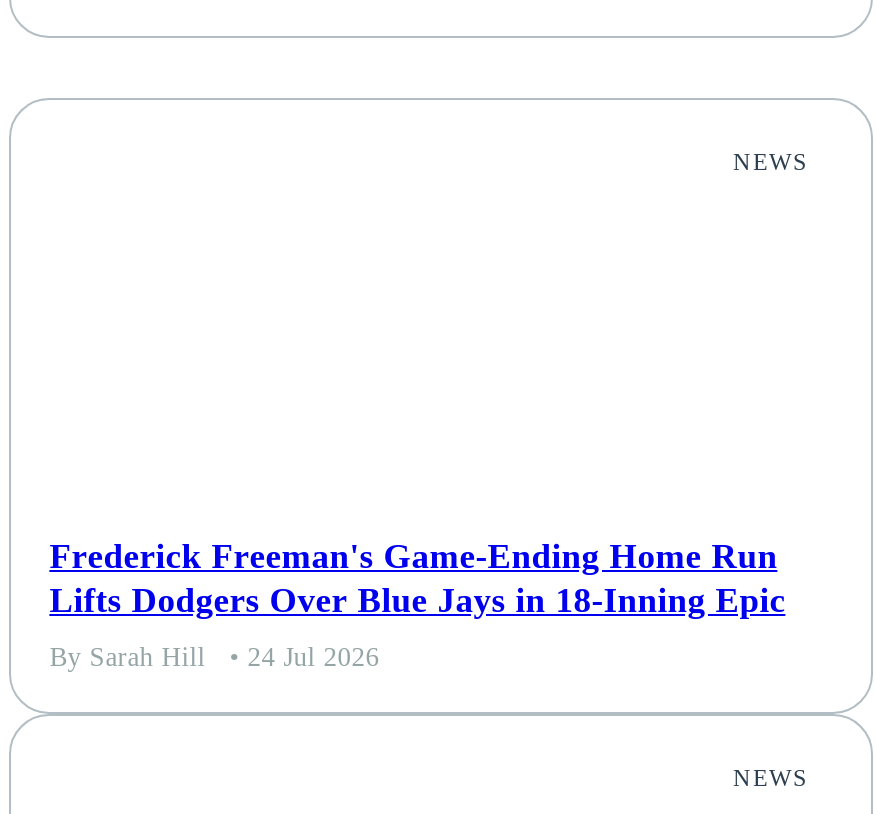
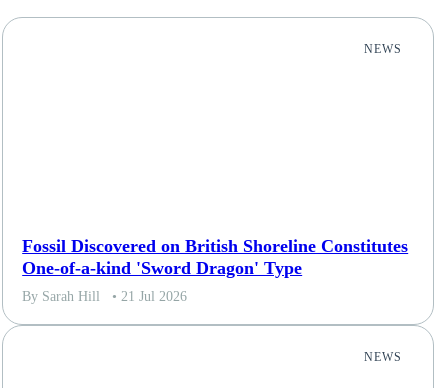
[49,536,785,620] Frederick Freeman's Game-Ending Home Run | Lifts Dodgers Over Blue Jays in 18-Inning Epic -> [22,236,408,278] Fossil Discovered on British Shoreline Constitutes | One-of-a-kind 'Sword Dragon' Type
[49,642,379,672] By Sarah Hill • 24 Jul 2026 -> [22,289,187,304] By Sarah Hill • 21 Jul 2026

